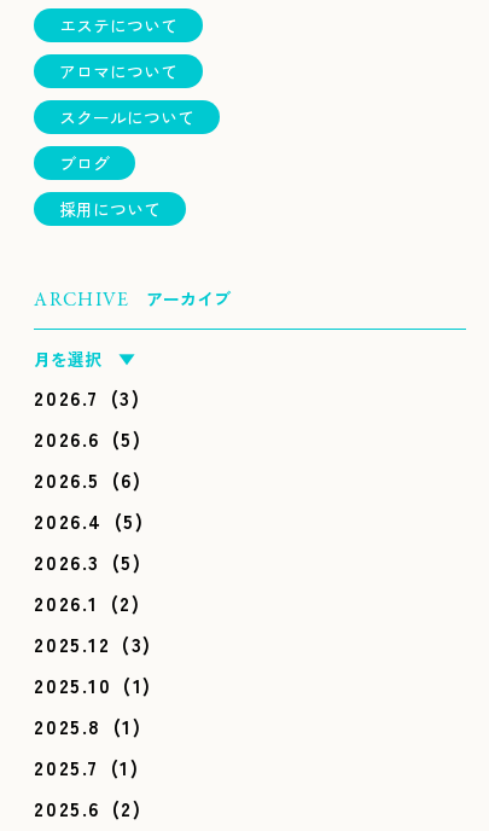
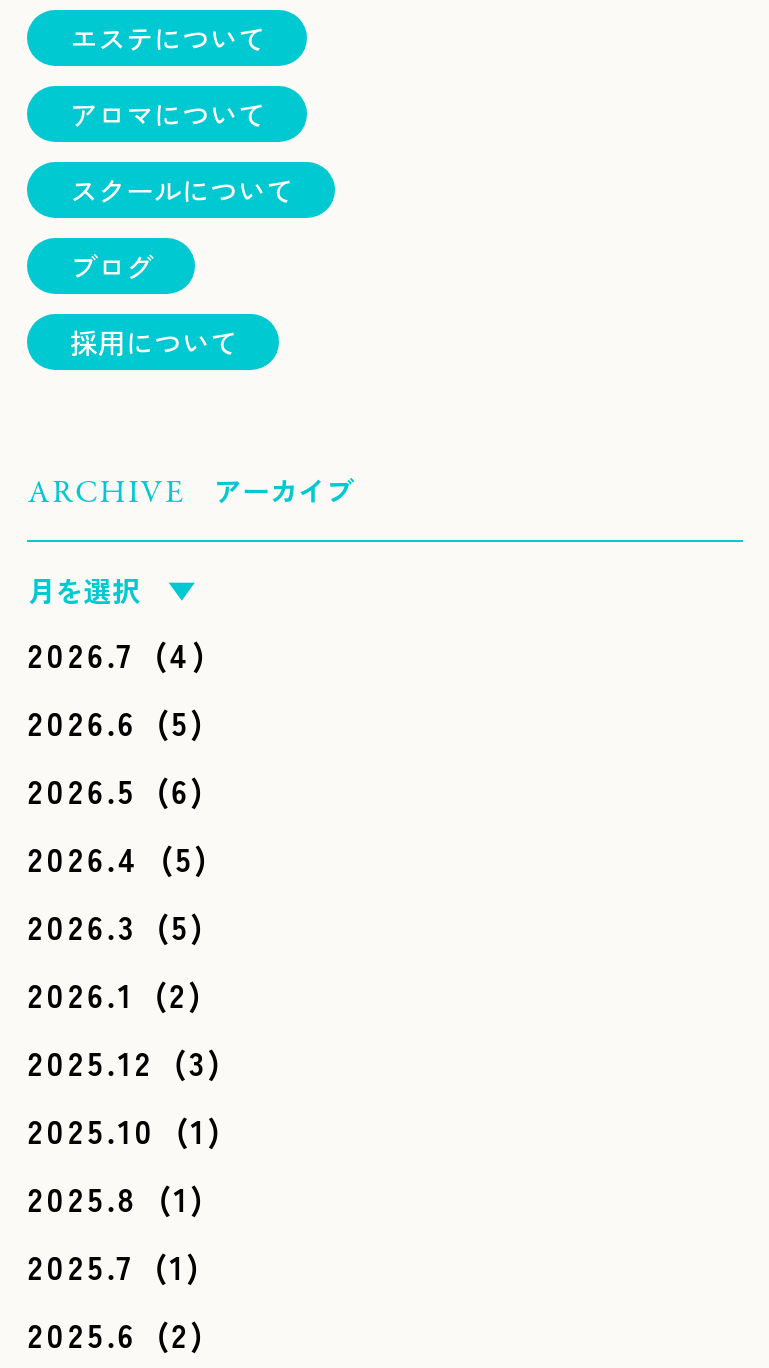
[34,383,141,412] 2026.7 (3) -> [28,630,208,678] 2026.7 (4)

